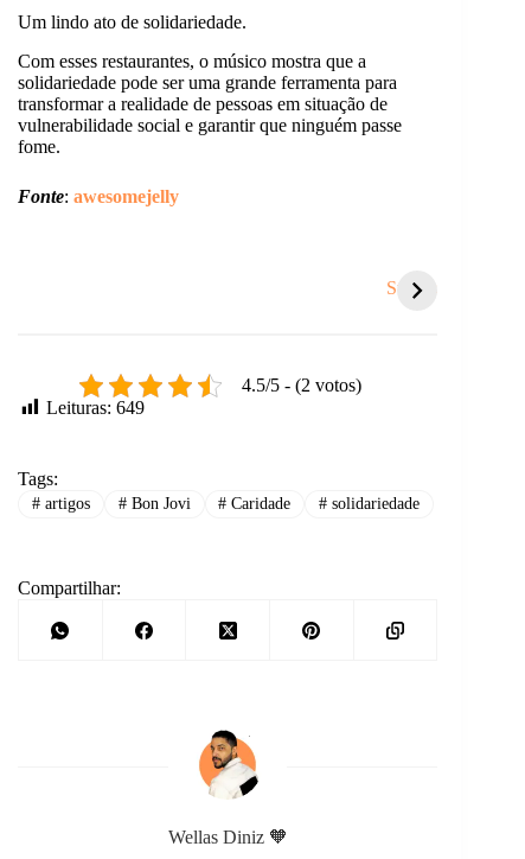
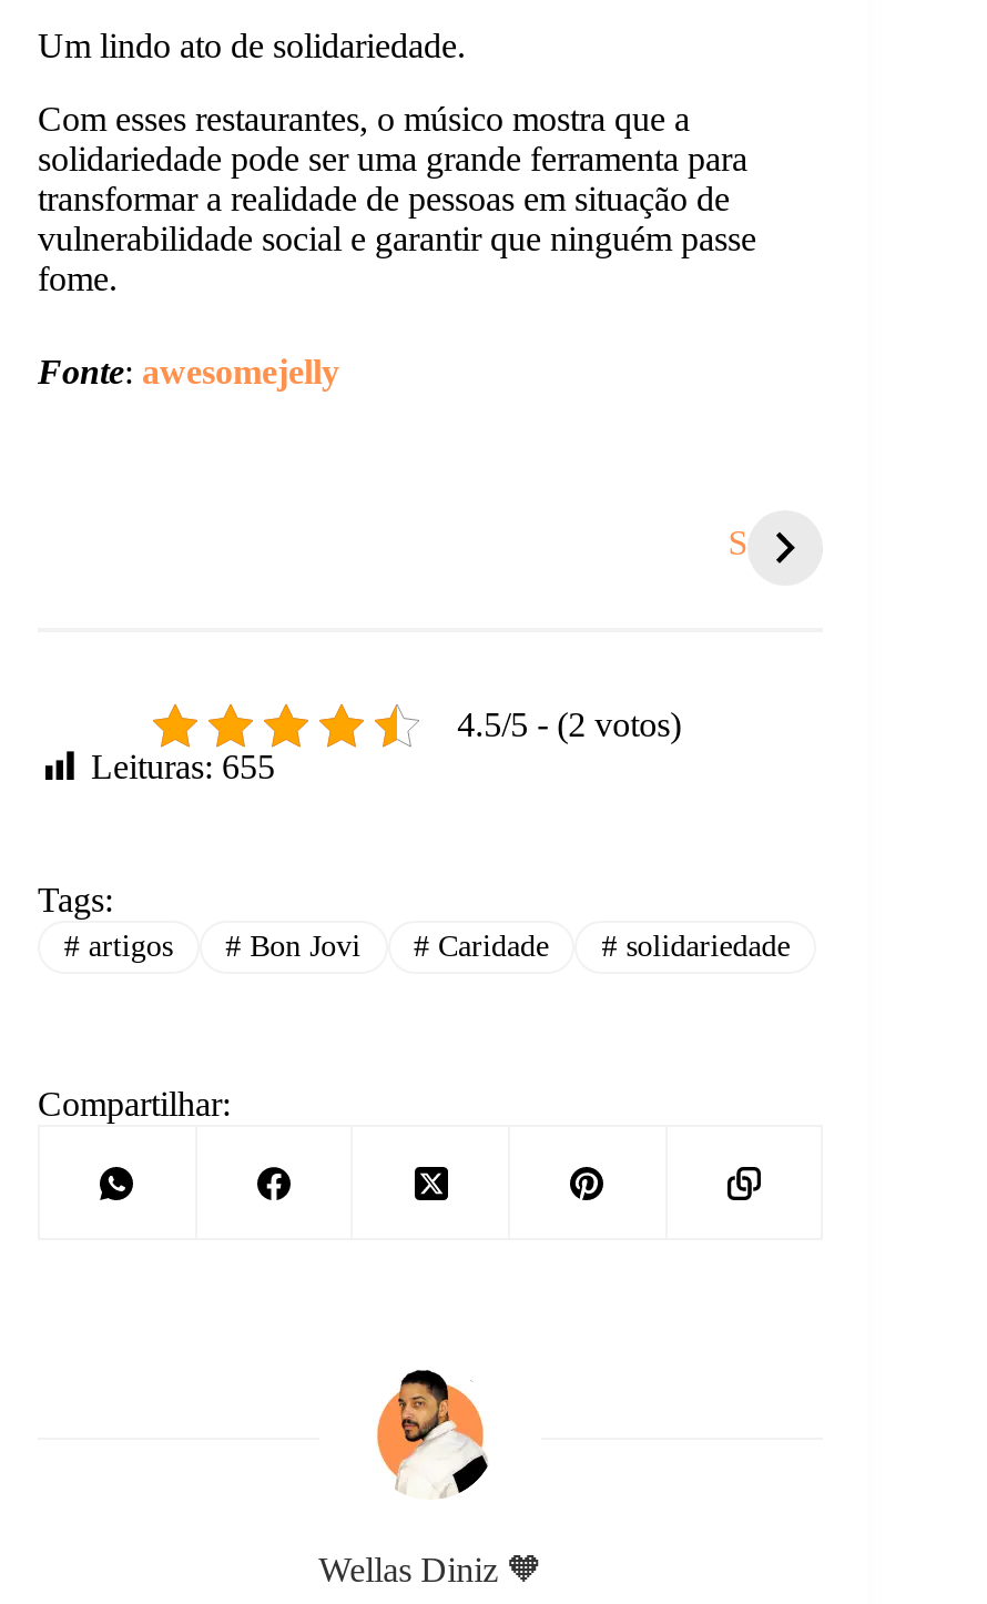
[46,397,145,417] Leituras: 649 -> [91,747,275,784] Leituras: 655

